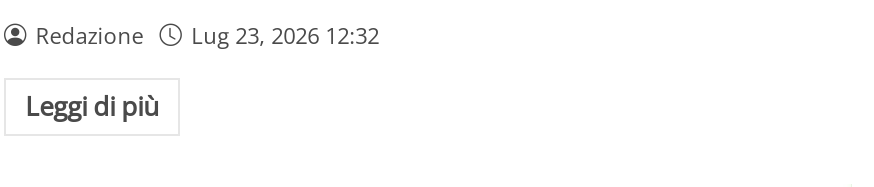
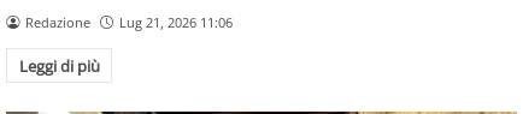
[36,19,379,49] Redazione Lug 23, 2026 12:32 -> [25,13,232,31] Redazione Lug 21, 2026 11:06

